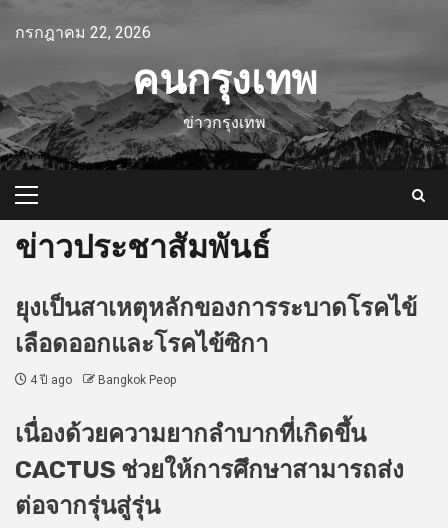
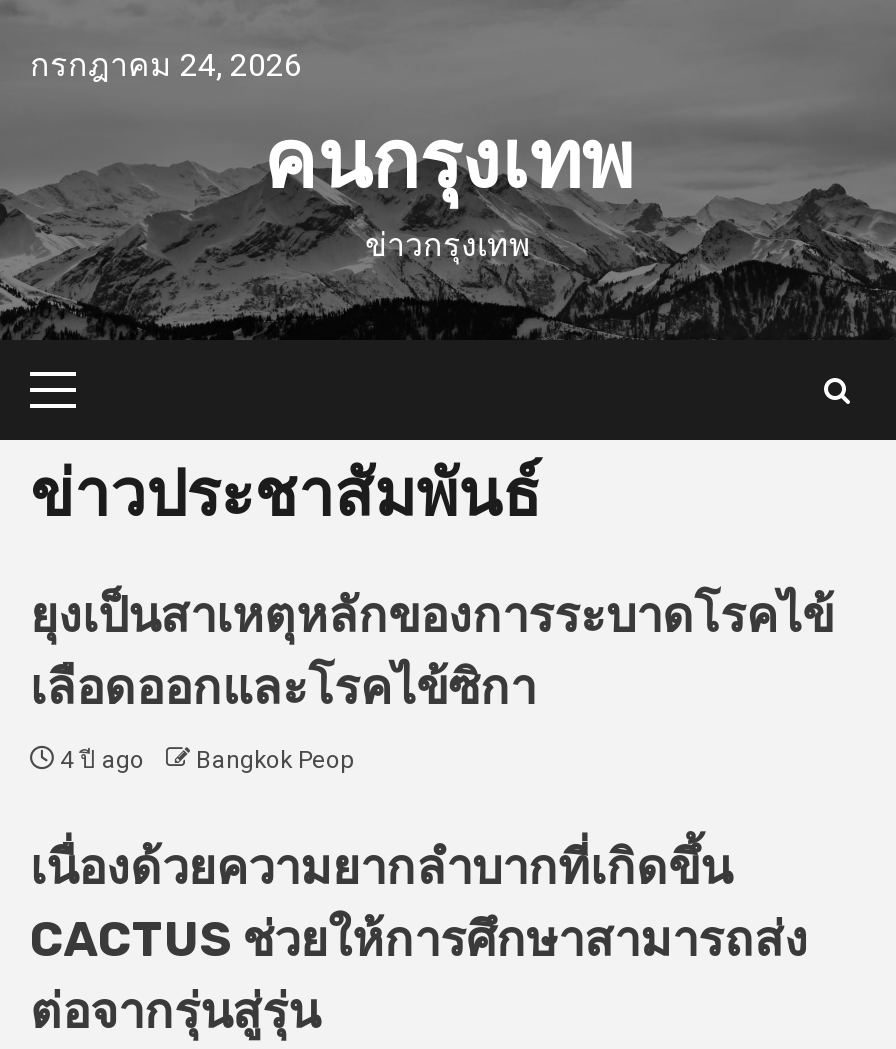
[15,23,151,42] กรกฎาคม 22, 2026 -> [30,46,302,84] กรกฎาคม 24, 2026

